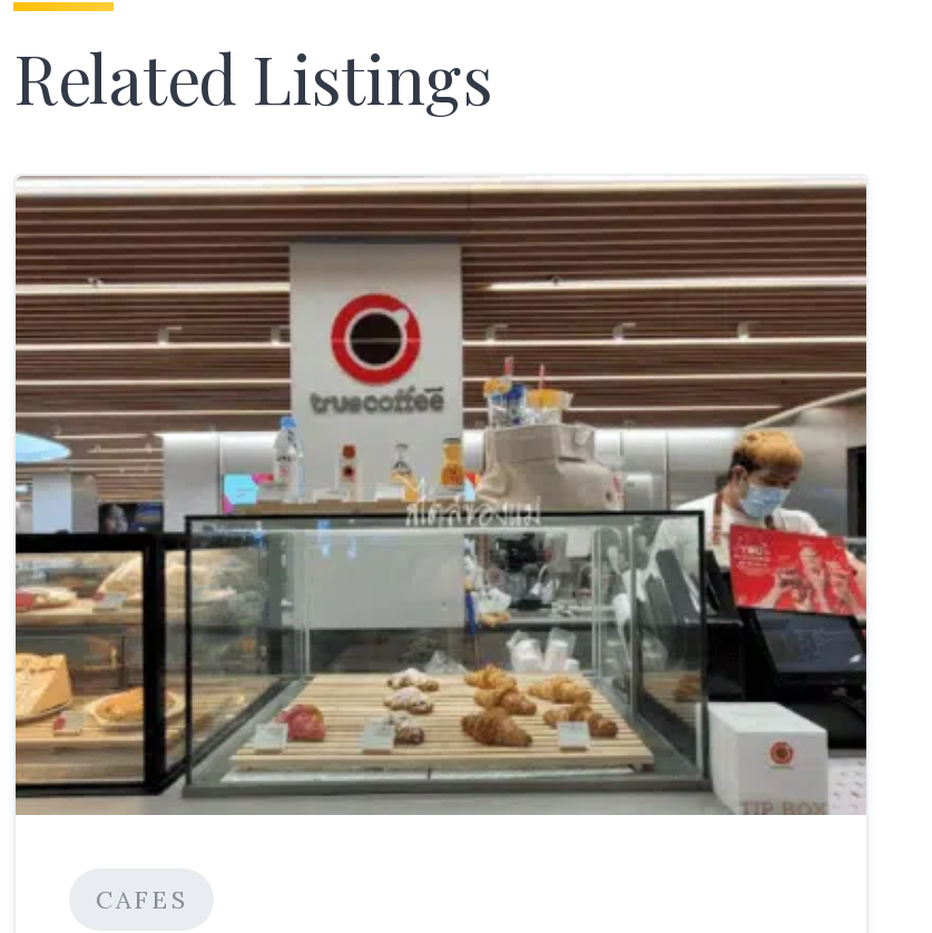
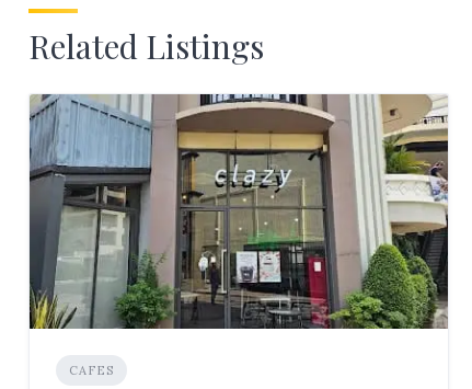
[13,176,869,815] [image] -> [28,93,448,330] [image]

